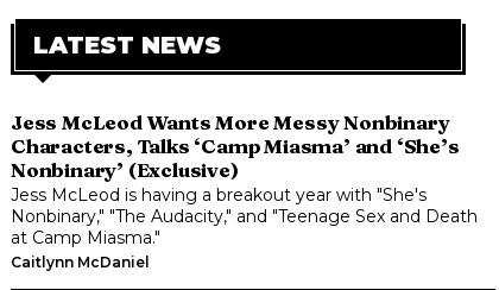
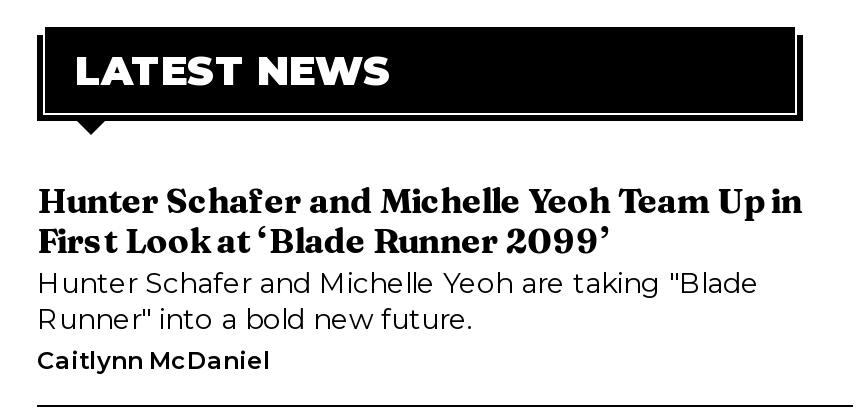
[11,109,478,248] Jess McLeod Wants More Messy Nonbinary | Characters, Talks ‘Camp Miasma’ and ‘She’s | Nonbinary’ (Exclusive) | Jess McLeod is having a breakout year with "She's | Nonbinary," "The Audacity," and "Teenage Sex and Death | at Camp Miasma." -> [37,178,802,336] Hunter Schafer and Michelle Yeoh Team Up in | First Look at ‘Blade Runner 2099’ | Hunter Schafer and Michelle Yeoh are taking "Blade | Runner" into a bold new future.

